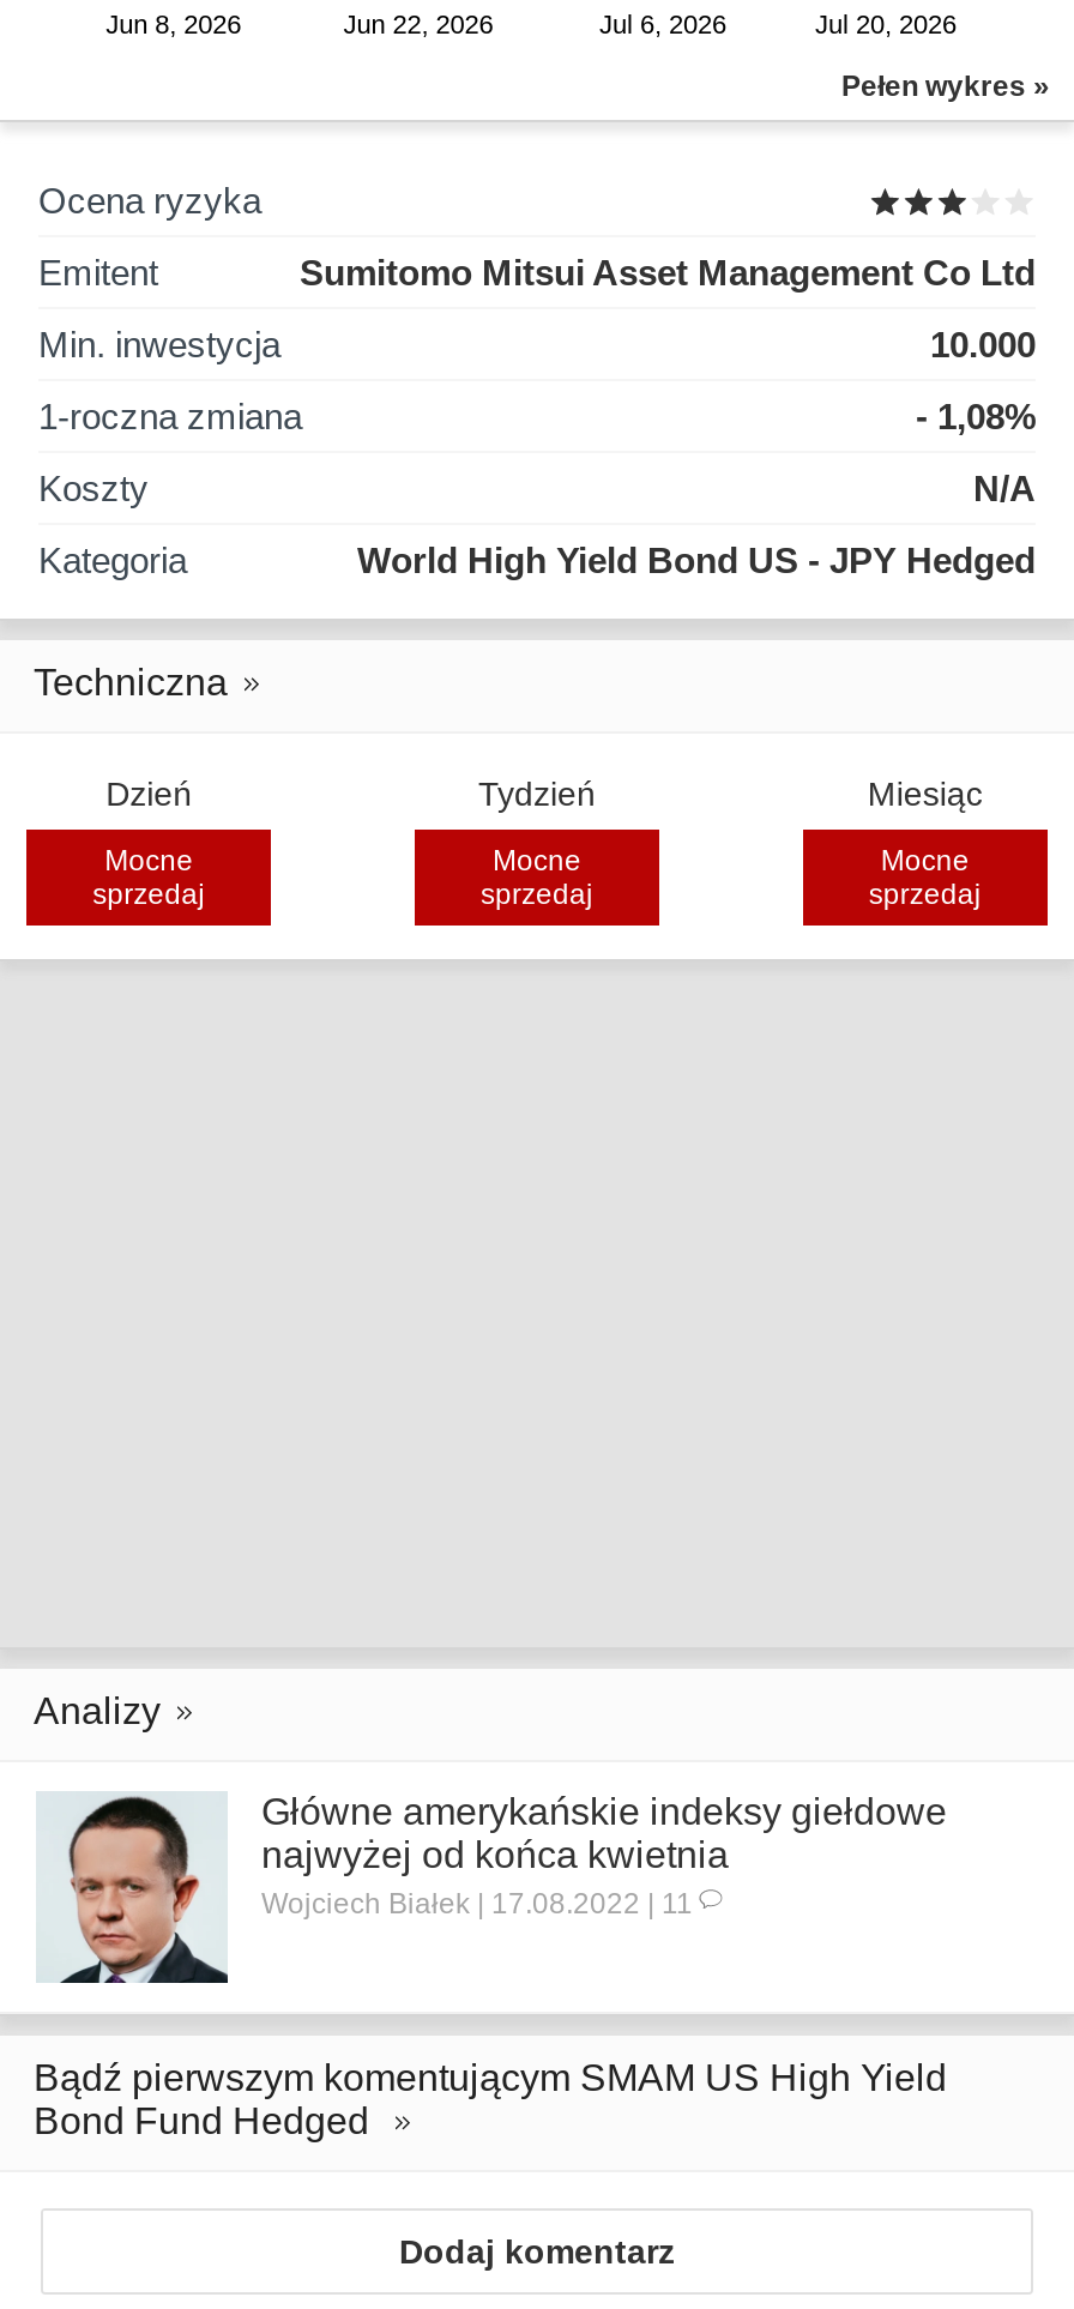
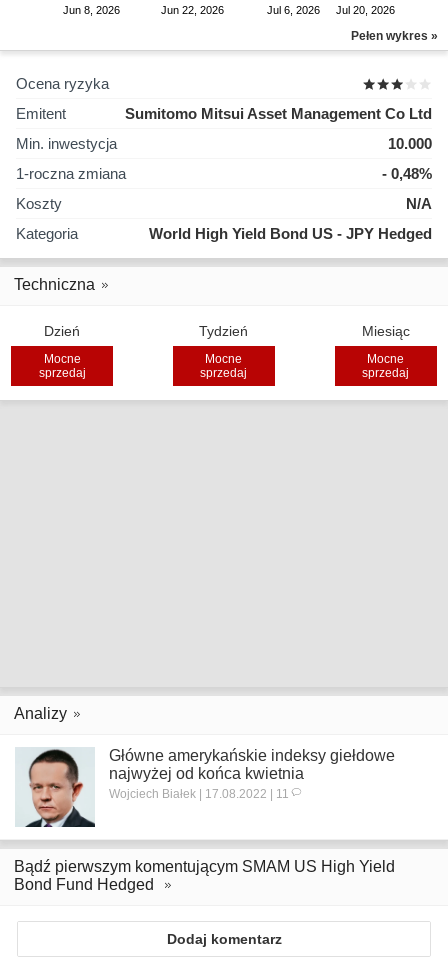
[916,396,1036,437] - 1,08% -> [382,165,432,182] - 0,48%

